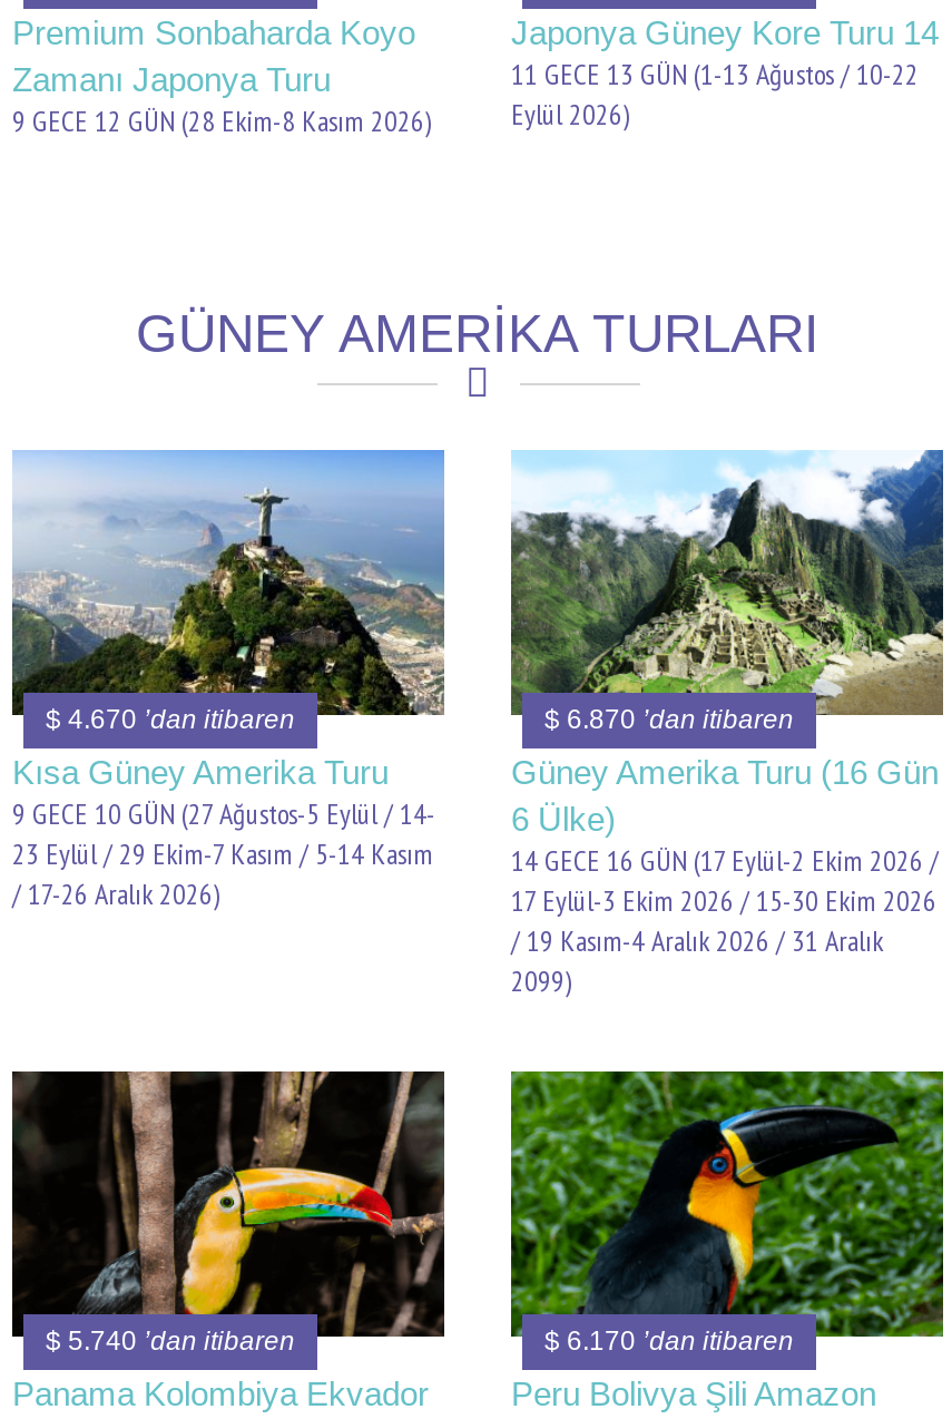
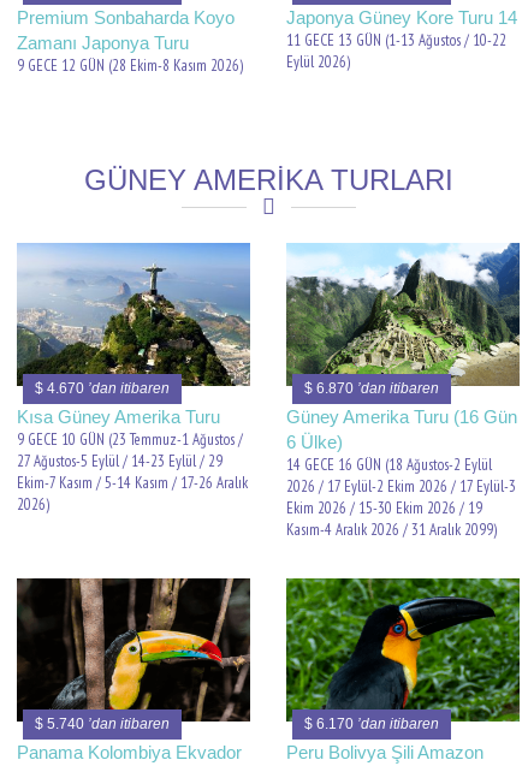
[12,796,435,914] 9 GECE 10 GÜN (27 Ağustos-5 Eylül / 14- | 23 Eylül / 29 Ekim-7 Kasım / 5-14 Kasım | / 17-26 Aralık 2026) -> [17,430,248,515] 9 GECE 10 GÜN (23 Temmuz-1 Ağustos / | 27 Ağustos-5 Eylül / 14-23 Eylül / 29 | Ekim-7 Kasım / 5-14 Kasım / 17-26 Aralık | 2026)
[511,842,939,1001] 14 GECE 16 GÜN (17 Eylül-2 Ekim 2026 / | 17 Eylül-3 Ekim 2026 / 15-30 Ekim 2026 | / 19 Kasım-4 Aralık 2026 / 31 Aralık | 2099) -> [286,455,516,540] 14 GECE 16 GÜN (18 Ağustos-2 Eylül | 2026 / 17 Eylül-2 Ekim 2026 / 17 Eylül-3 | Ekim 2026 / 15-30 Ekim 2026 / 19 | Kasım-4 Aralık 2026 / 31 Aralık 2099)

